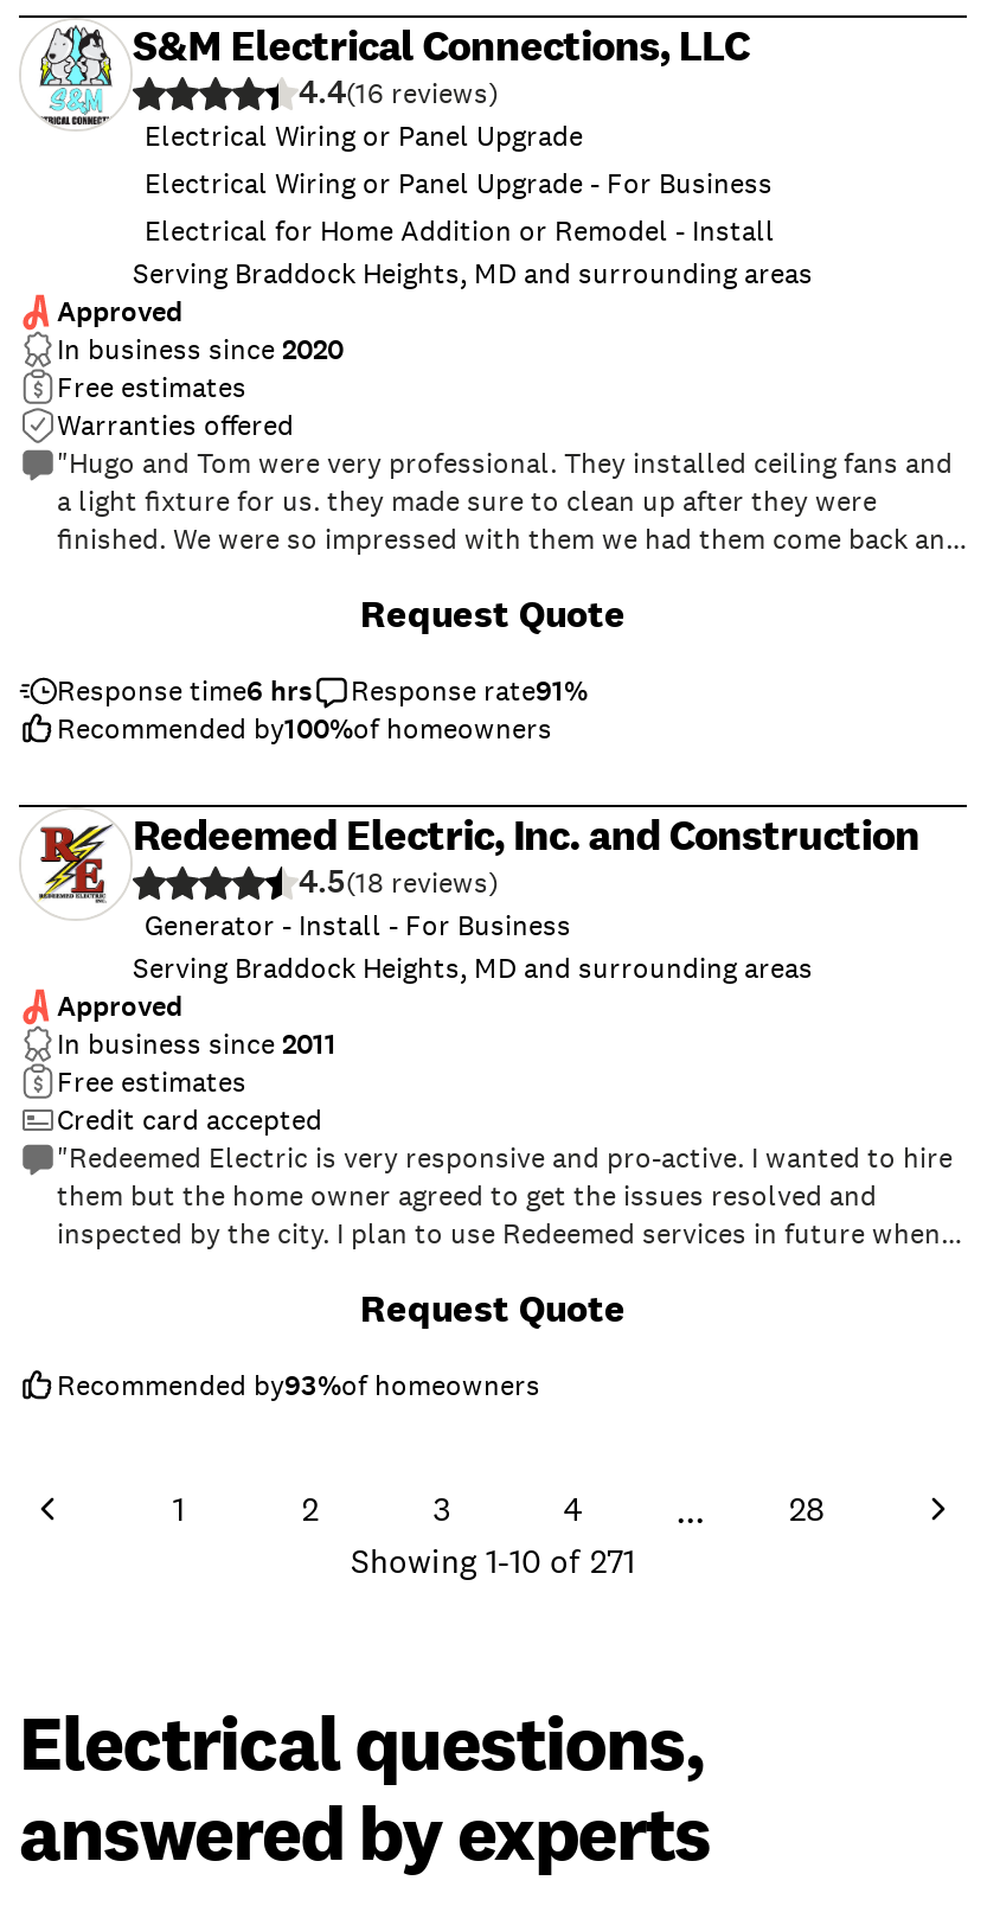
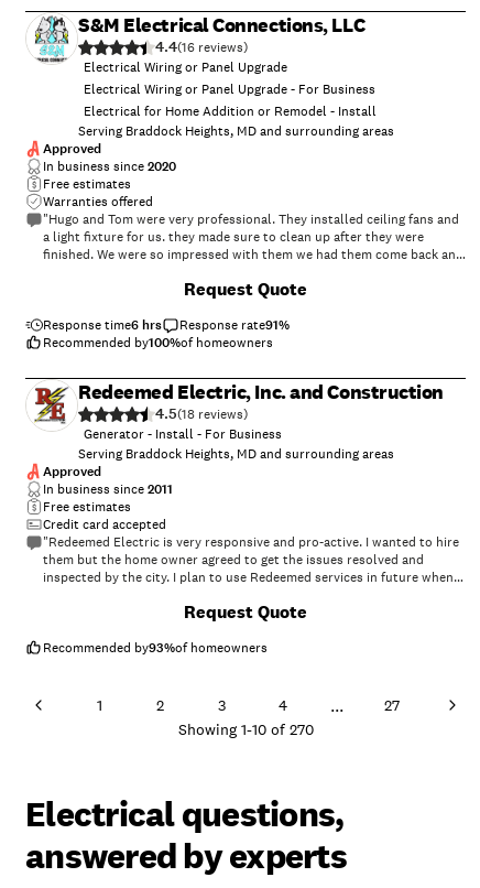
[789,1488,825,1530] 28 -> [384,695,399,715] 27
[351,1540,635,1582] Showing 1-10 of 271 -> [178,719,313,739] Showing 1-10 of 270

